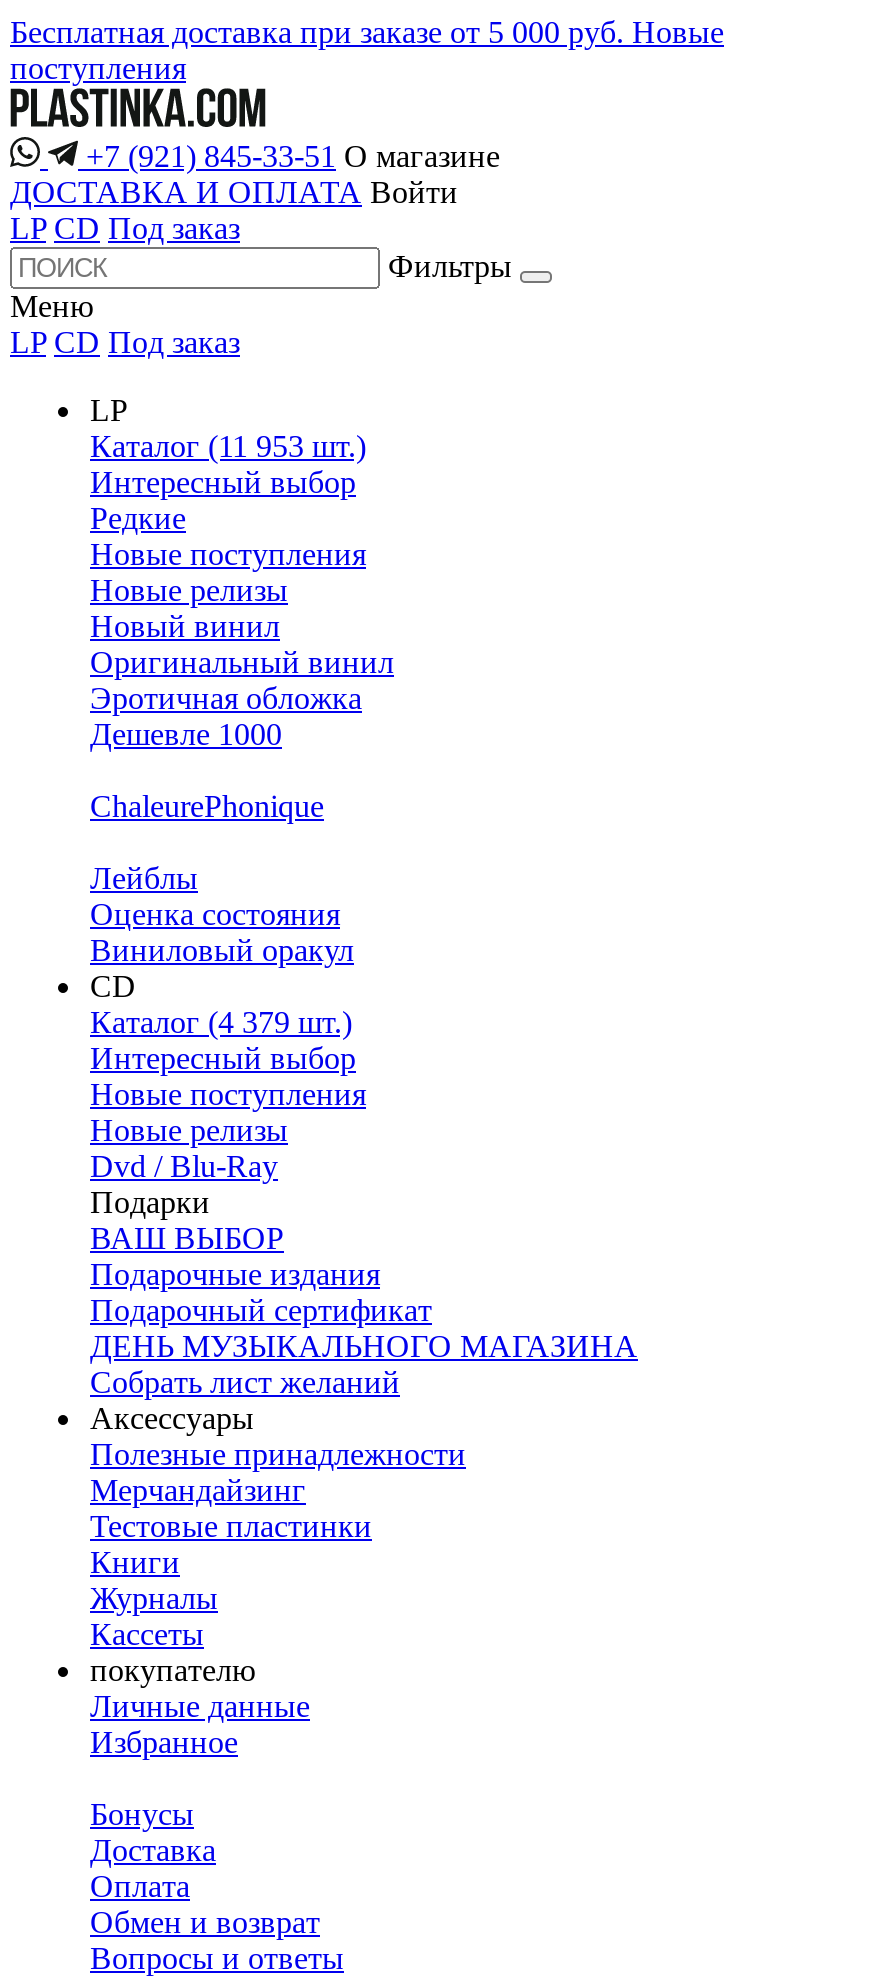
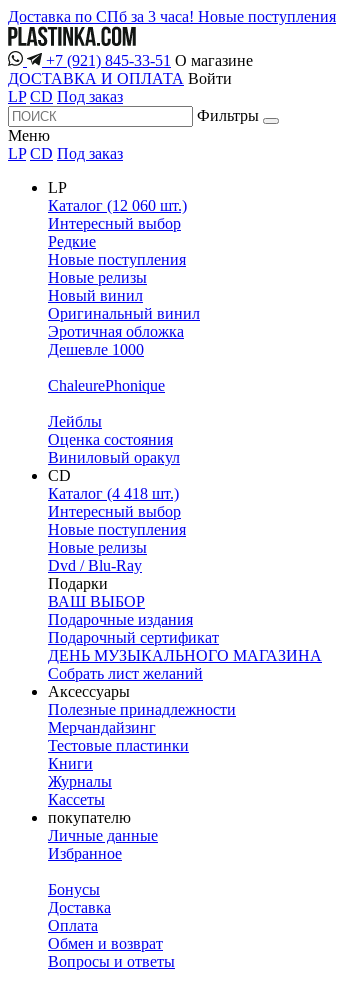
[10,15,724,85] Бесплатная доставка при заказе от 5 000 руб. Новые | поступления -> [8,8,336,25] Доставка по СПб за 3 часа! Новые поступления
[90,430,366,464] Каталог (11 953 шт.) -> [48,197,187,214] Каталог (12 060 шт.)
[90,1006,352,1040] Каталог (4 379 шт.) -> [48,485,179,502] Каталог (4 418 шт.)

